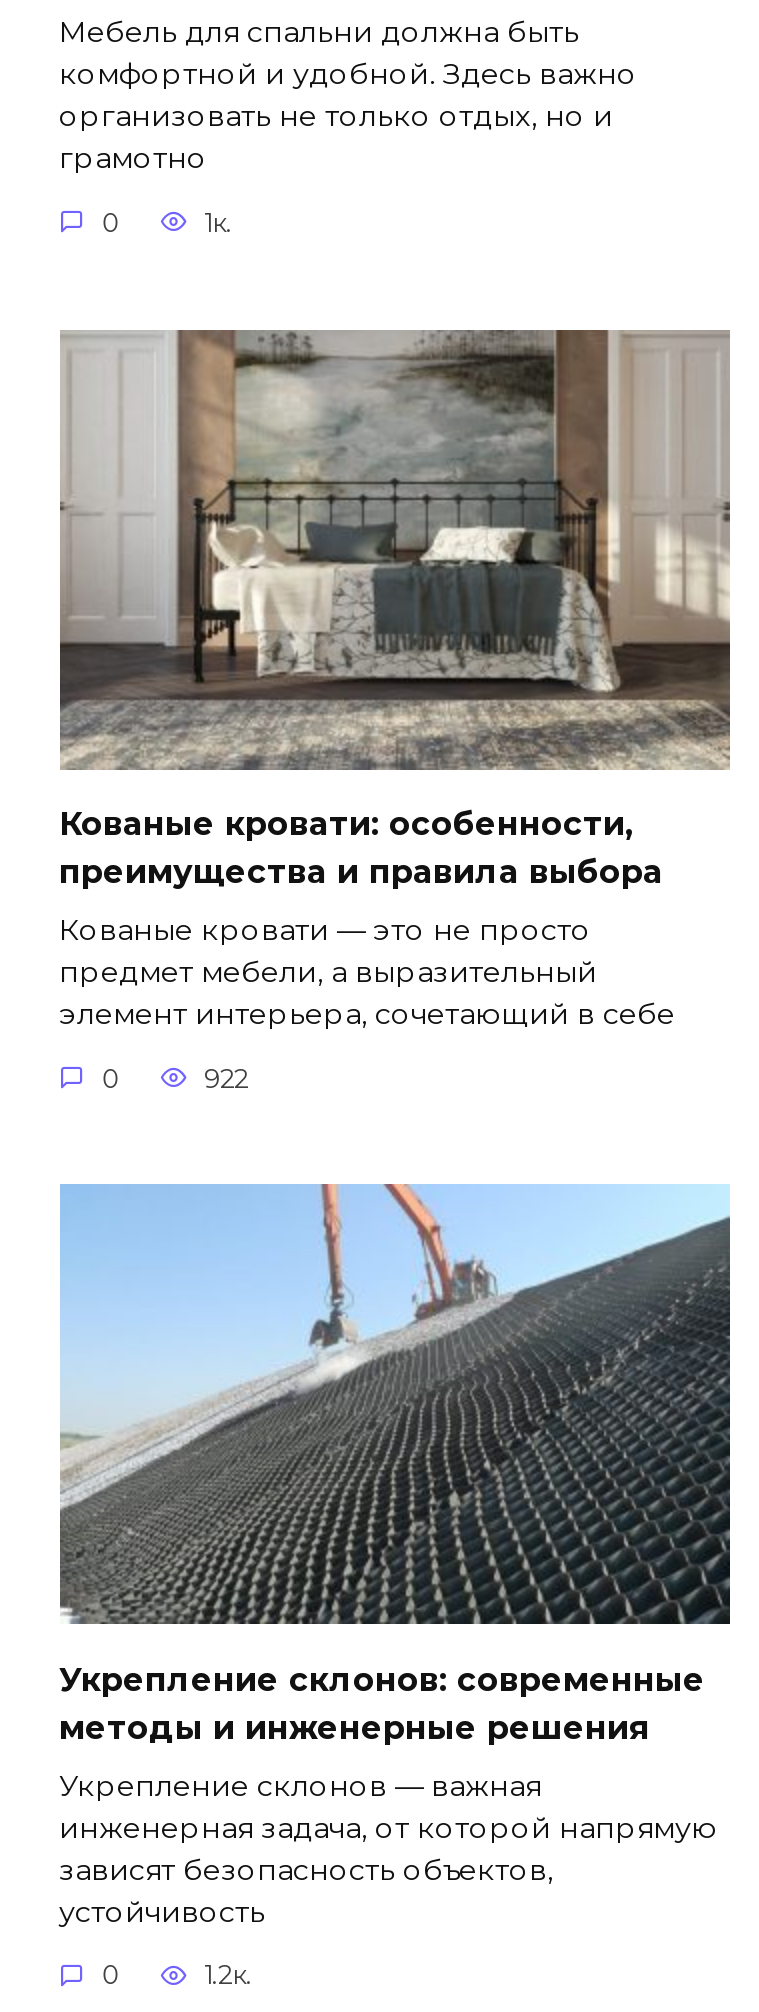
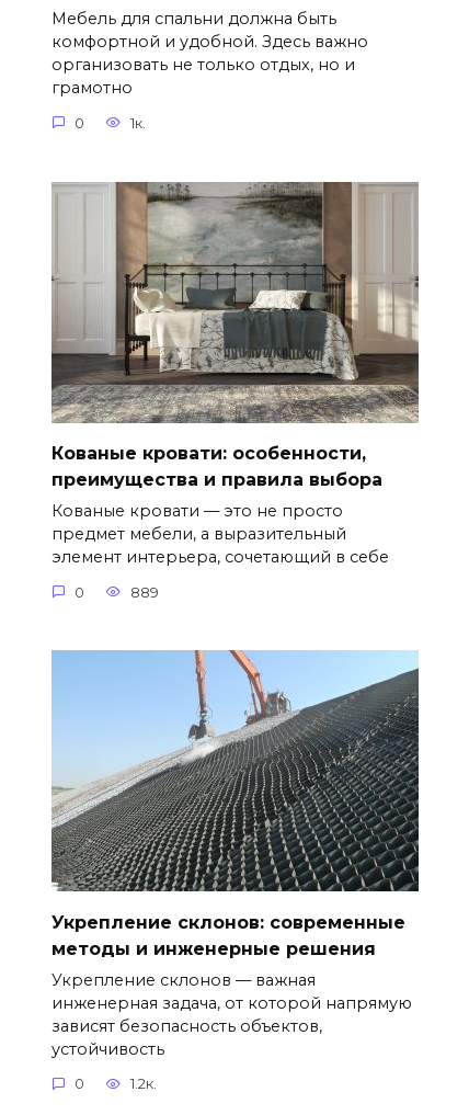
[204,1063,248,1093] 922 -> [130,584,159,600] 889

